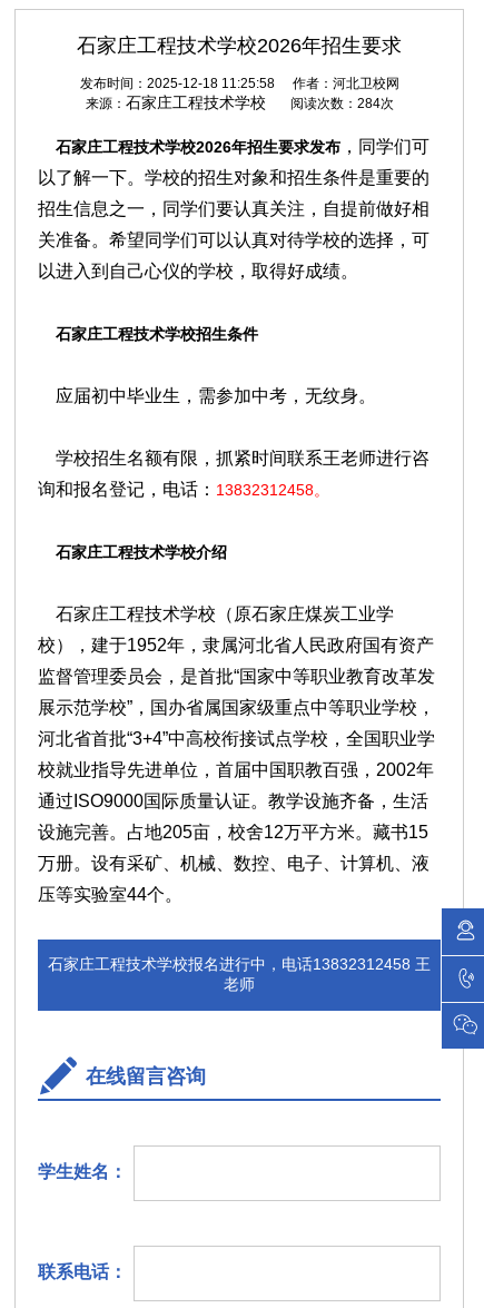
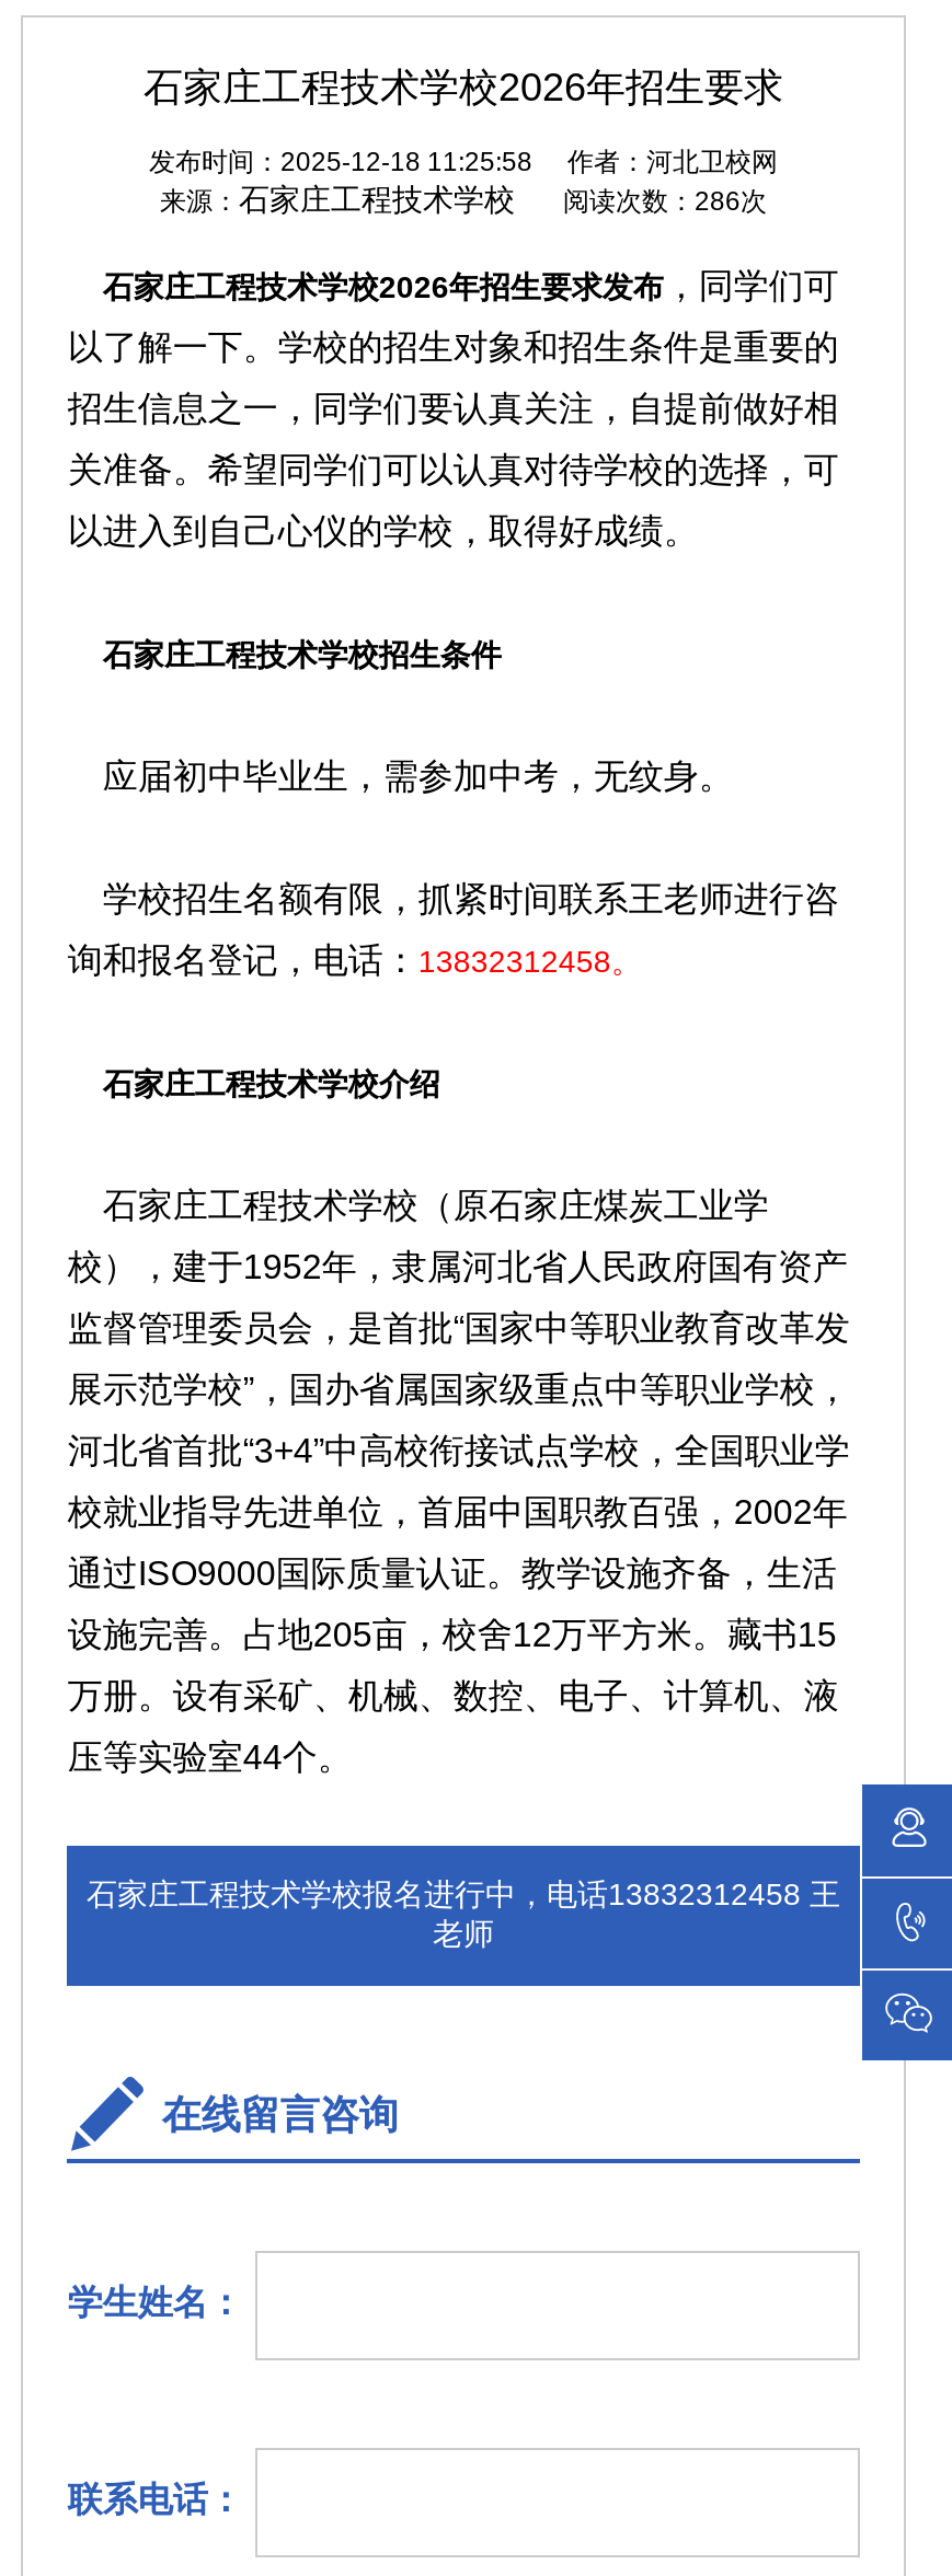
[85,94,393,111] 来源：石家庄工程技术学校 阅读次数：284次 -> [160,182,767,217] 来源：石家庄工程技术学校 阅读次数：286次

